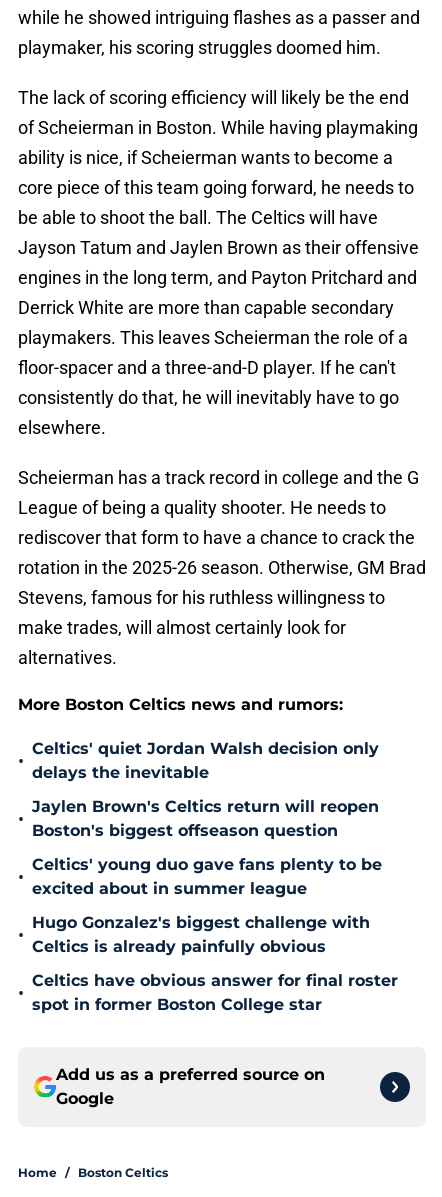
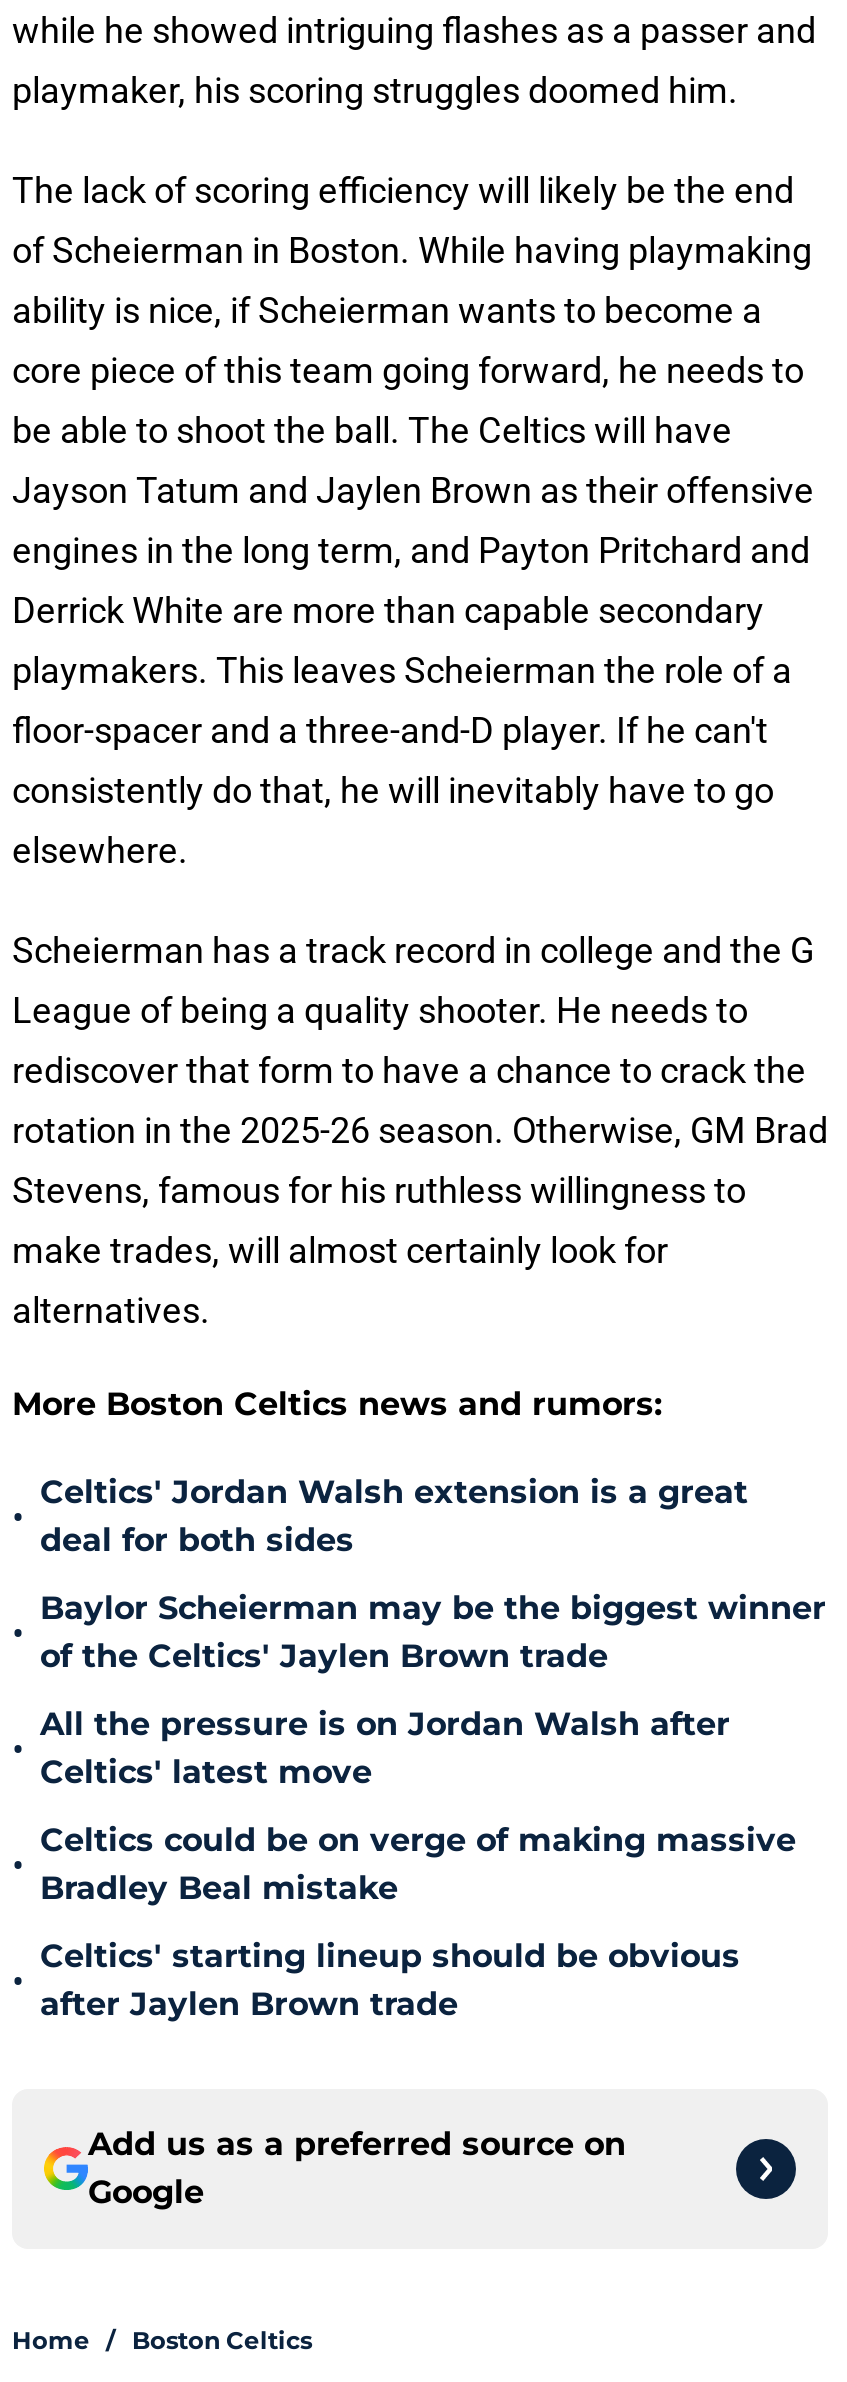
[32,739,379,782] Celtics' quiet Jordan Walsh decision only | delays the inevitable -> [40,1473,748,1559] Celtics' Jordan Walsh extension is a great | deal for both sides
[32,797,379,840] Jaylen Brown's Celtics return will reopen | Boston's biggest offseason question -> [40,1589,826,1675] Baylor Scheierman may be the biggest winner | of the Celtics' Jaylen Brown trade
[32,855,382,898] Celtics' young duo gave fans plenty to be | excited about in summer league -> [40,1705,730,1791] All the pressure is on Jordan Walsh after | Celtics' latest move
[32,913,370,956] Hugo Gonzalez's biggest challenge with | Celtics is already painfully obvious -> [40,1821,796,1907] Celtics could be on verge of making massive | Bradley Beal mistake
[32,971,398,1014] Celtics have obvious answer for final roster | spot in former Boston College star -> [40,1937,740,2023] Celtics' starting lineup should be obvious | after Jaylen Brown trade

